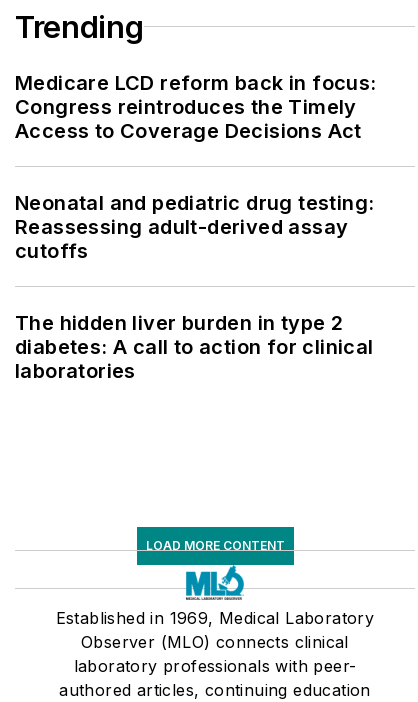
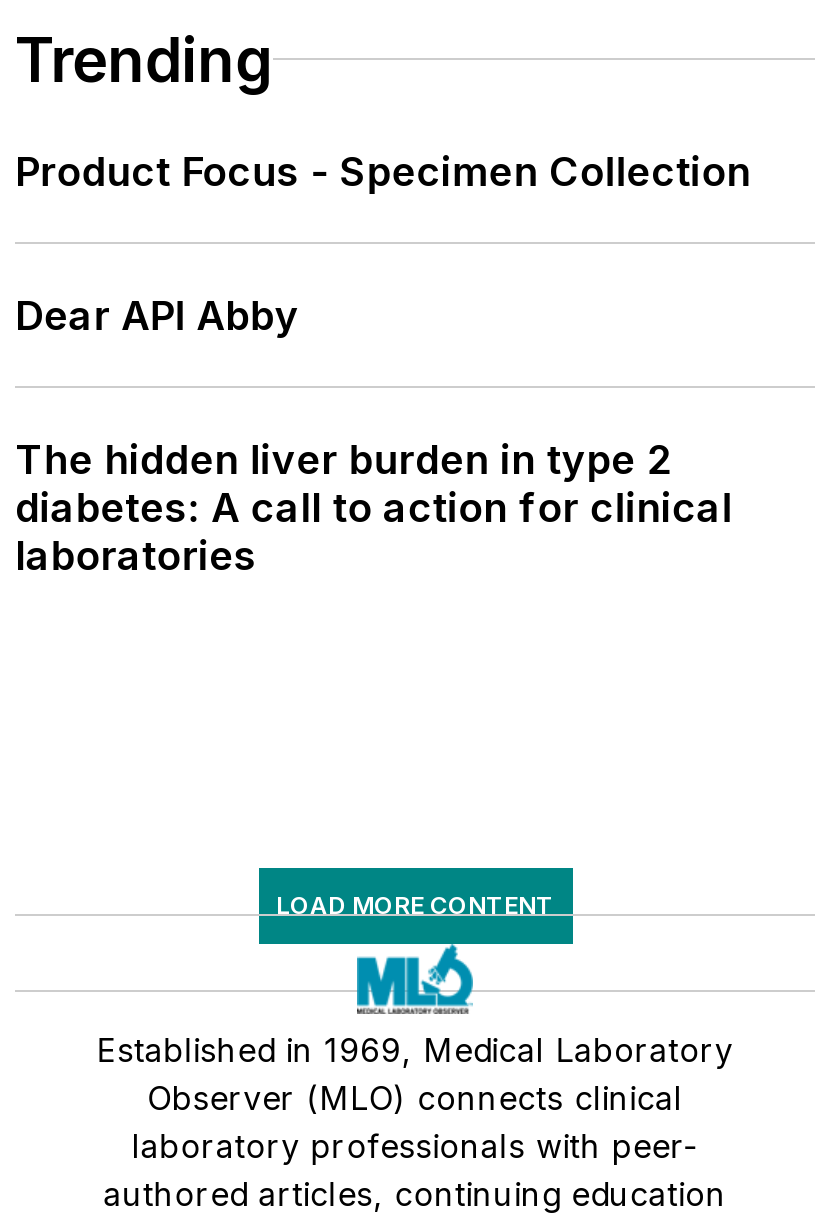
[15,71,377,143] Medicare LCD reform back in focus: | Congress reintroduces the Timely | Access to Coverage Decisions Act -> [15,148,751,196] Product Focus - Specimen Collection
[15,191,374,263] Neonatal and pediatric drug testing: | Reassessing adult-derived assay | cutoffs -> [15,292,299,340] Dear API Abby

